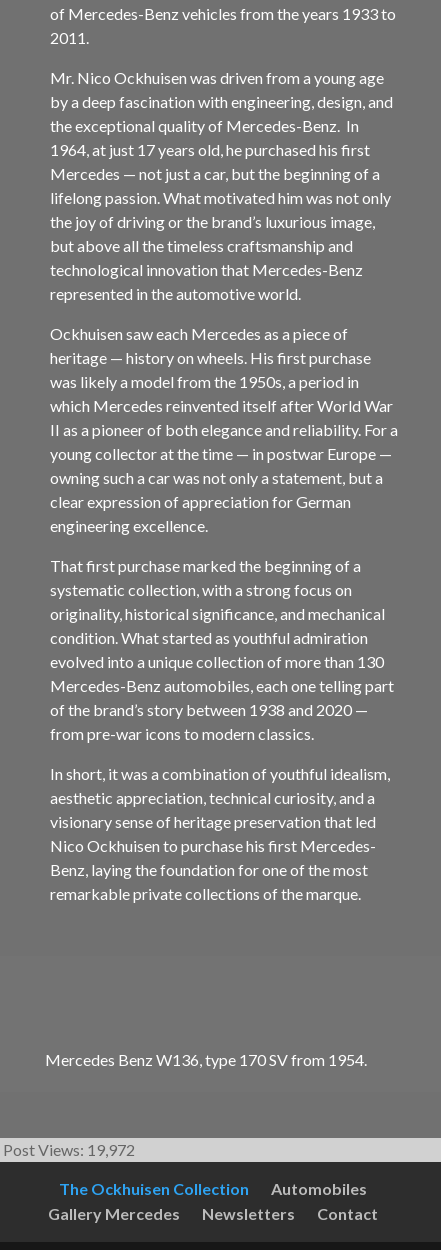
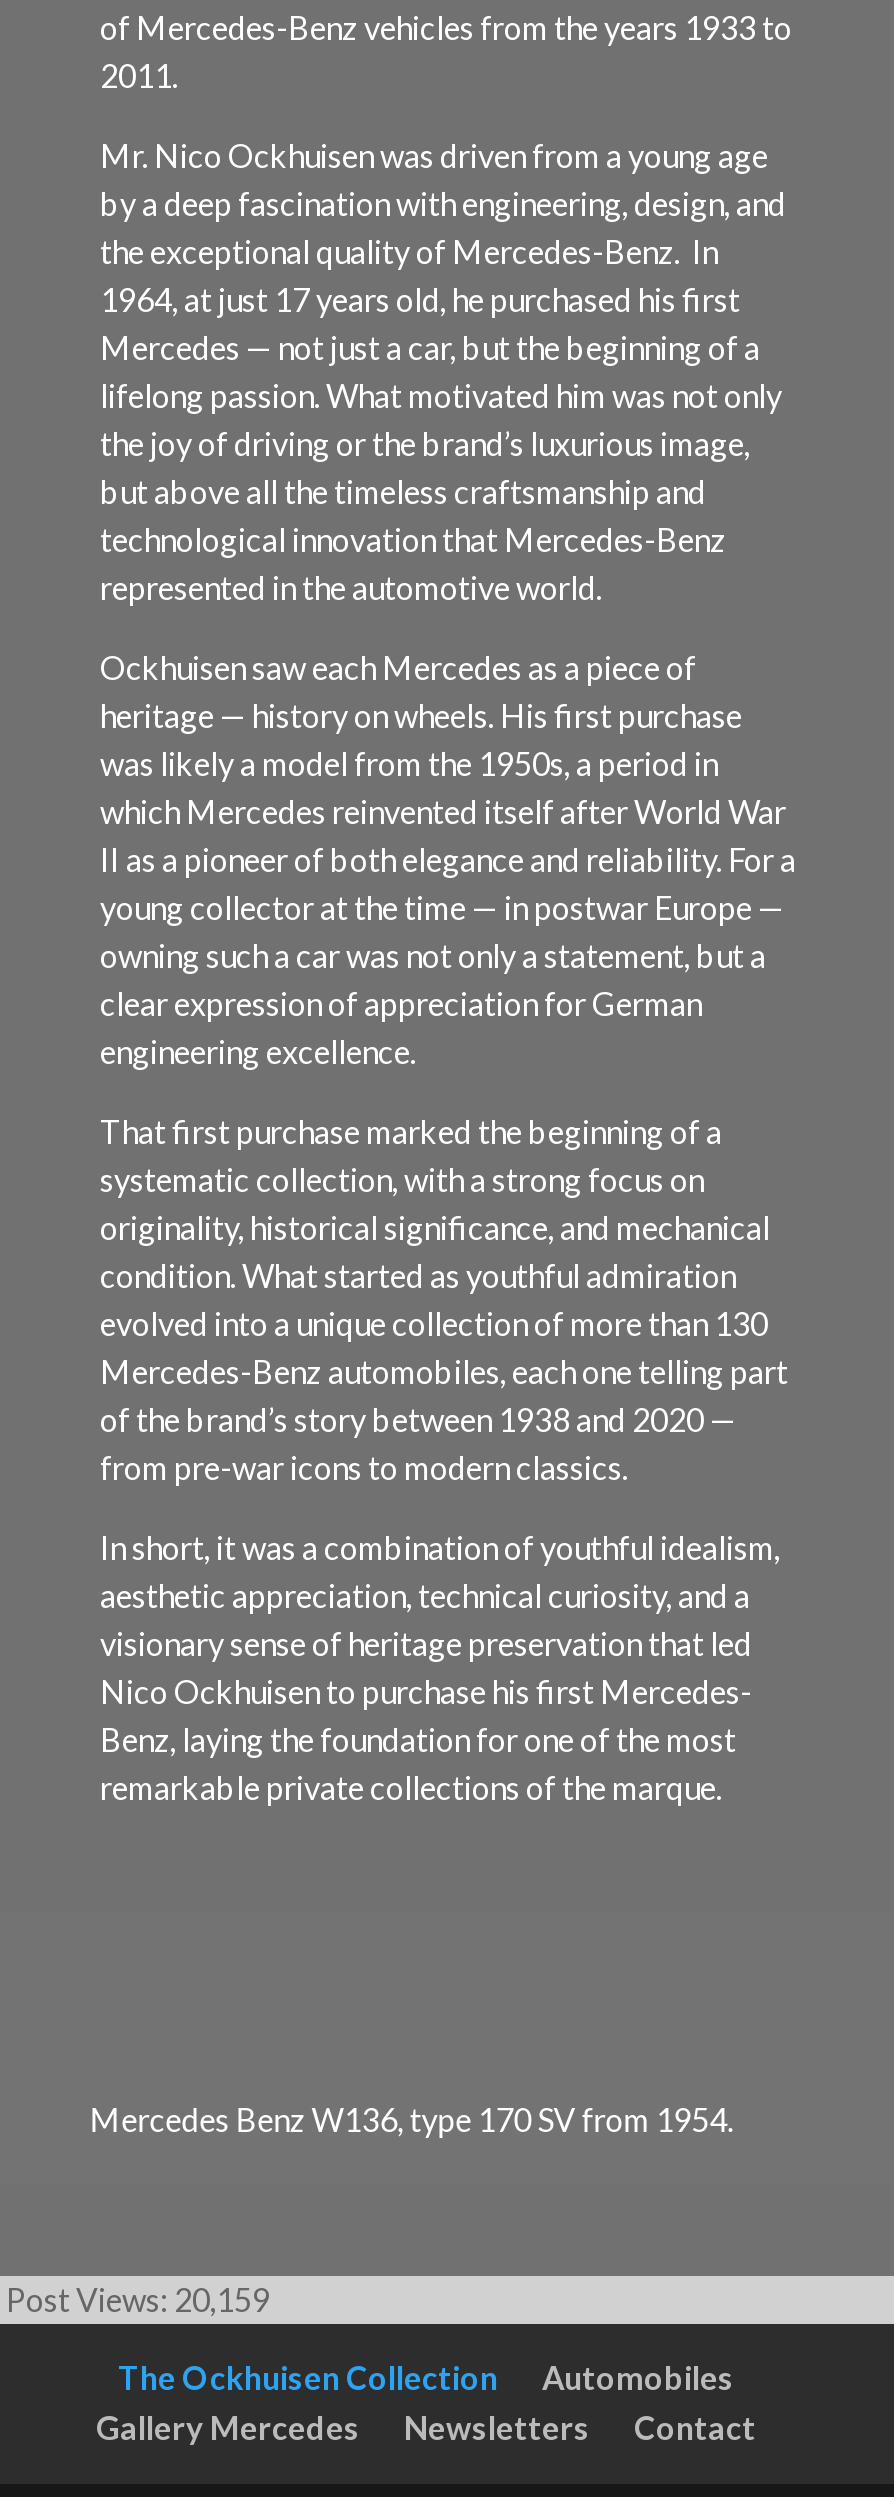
[3,1140,135,1159] Post Views: 19,972 -> [6,2280,270,2318] Post Views: 20,159

